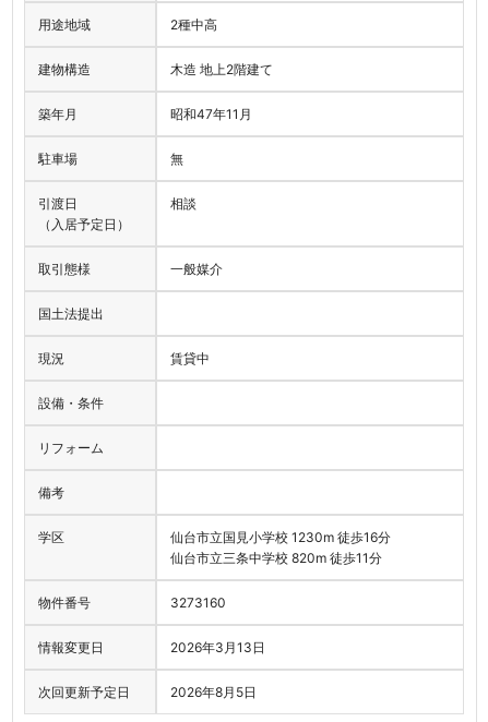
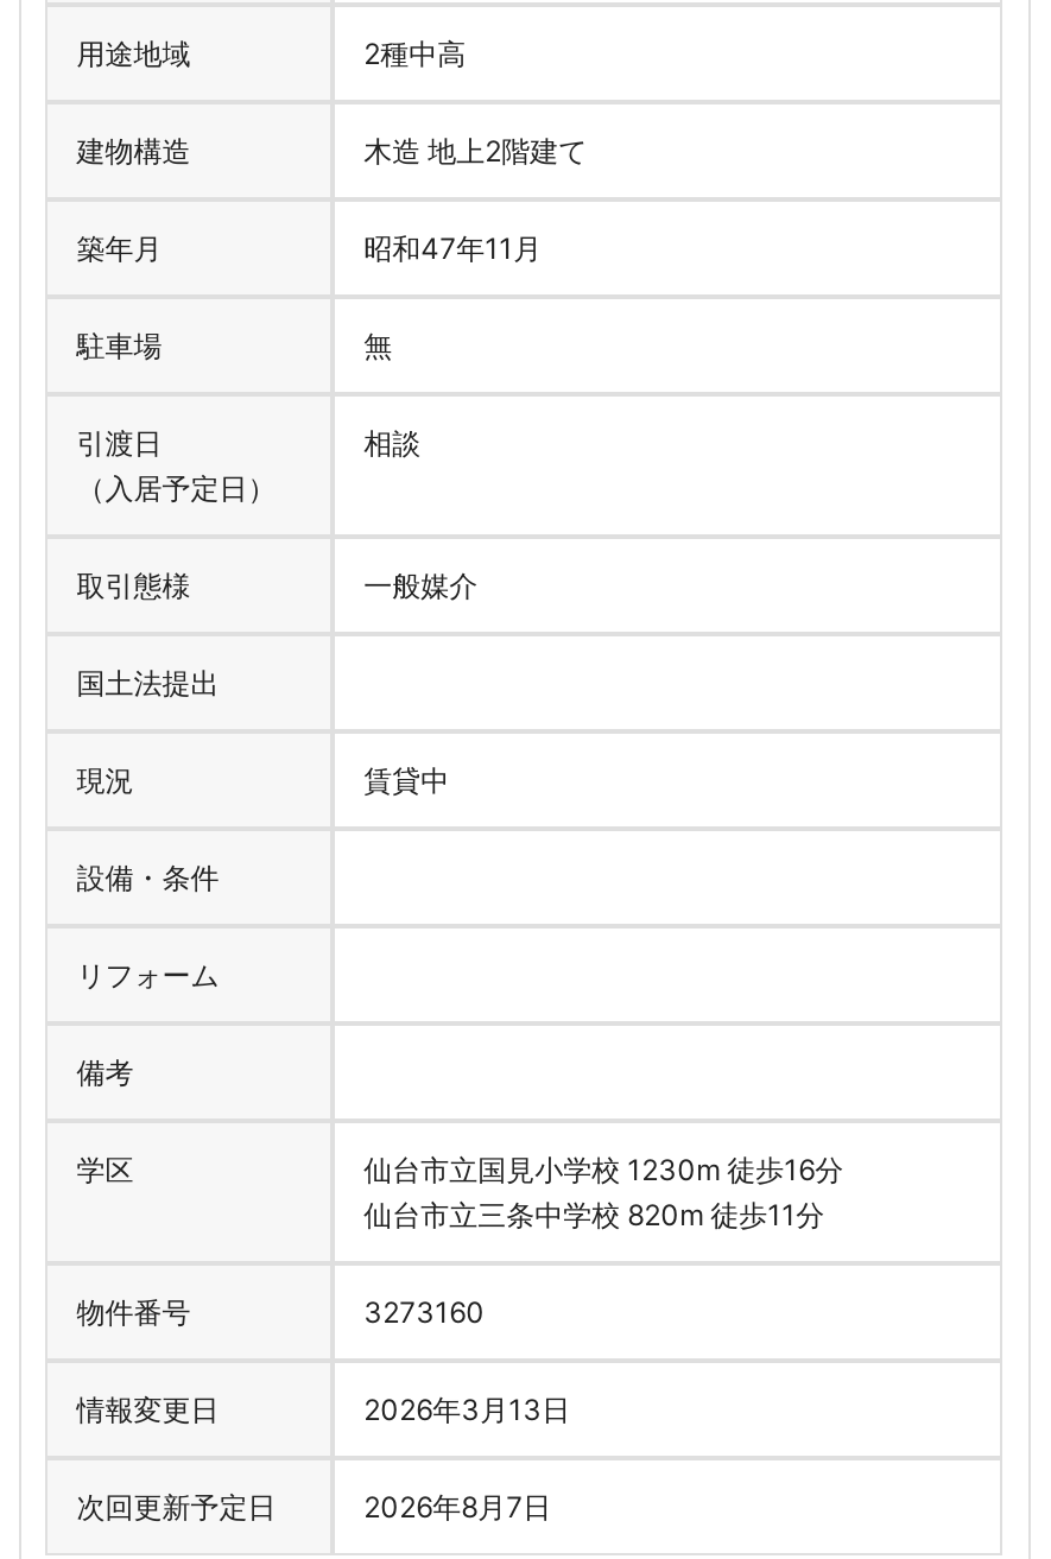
[170,684,257,700] 2026年8月5日 -> [364,1489,551,1525] 2026年8月7日

